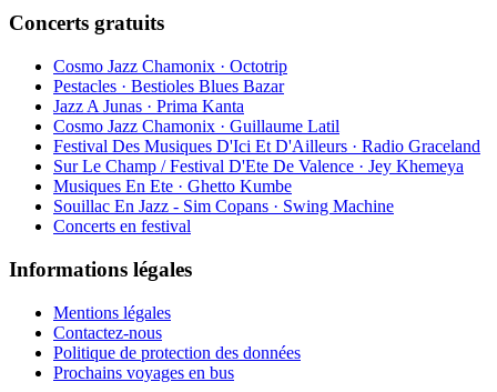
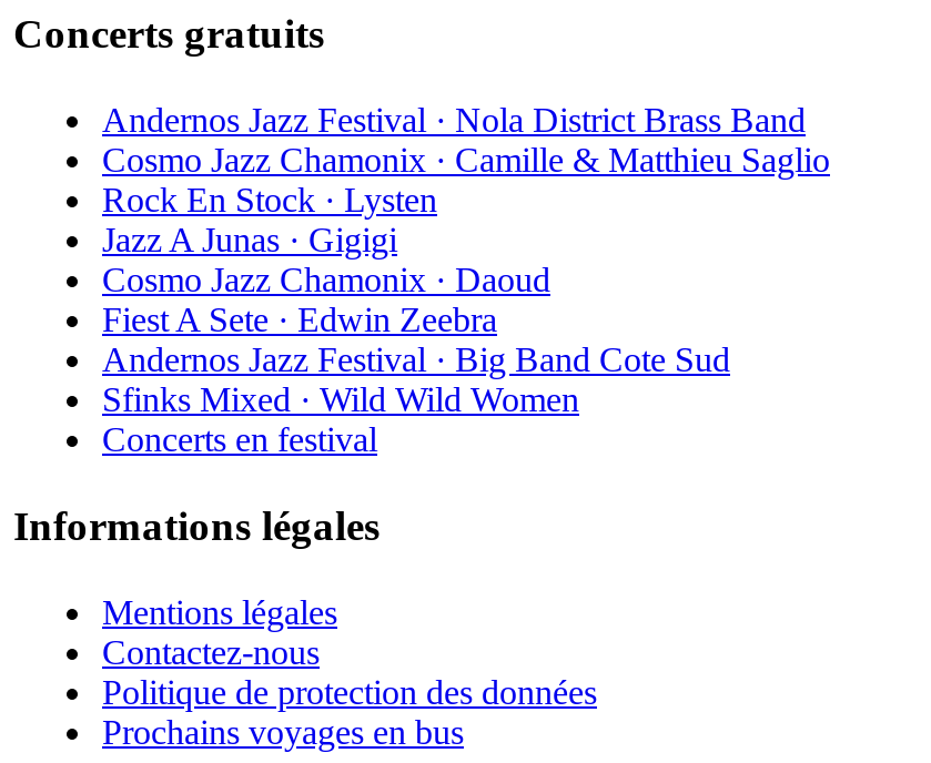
[53,57,480,216] Cosmo Jazz Chamonix · Octotrip | Pestacles · Bestioles Blues Bazar | Jazz A Junas · Prima Kanta | Cosmo Jazz Chamonix · Guillaume Latil | Festival Des Musiques D'Ici Et D'Ailleurs · Radio Graceland | Sur Le Champ / Festival D'Ete De Valence · Jey Khemeya | Musiques En Ete · Ghetto Kumbe | Souillac En Jazz - Sim Copans · Swing Machine -> [102,101,830,419] Andernos Jazz Festival · Nola District Brass Band | Cosmo Jazz Chamonix · Camille & Matthieu Saglio | Rock En Stock · Lysten | Jazz A Junas · Gigigi | Cosmo Jazz Chamonix · Daoud | Fiest A Sete · Edwin Zeebra | Andernos Jazz Festival · Big Band Cote Sud | Sfinks Mixed · Wild Wild Women

